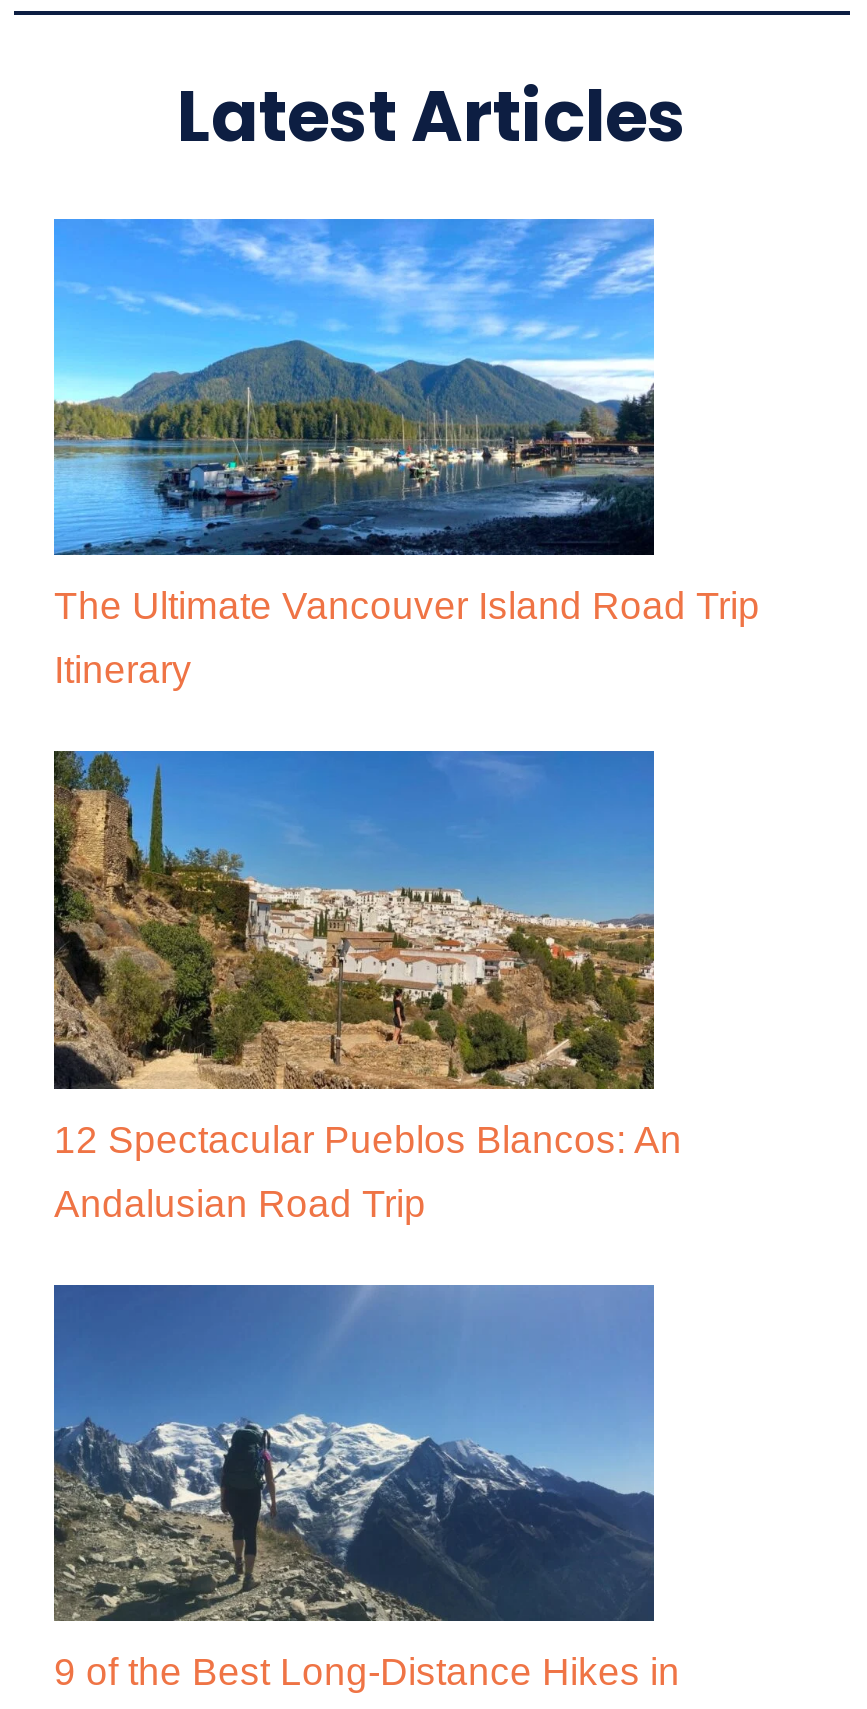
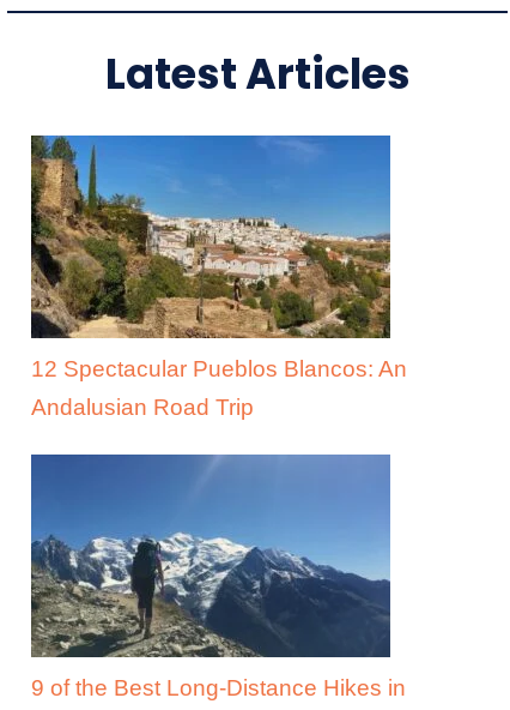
[52,217,760,692] [image] | The Ultimate Vancouver Island Road Trip | Itinerary -> none

